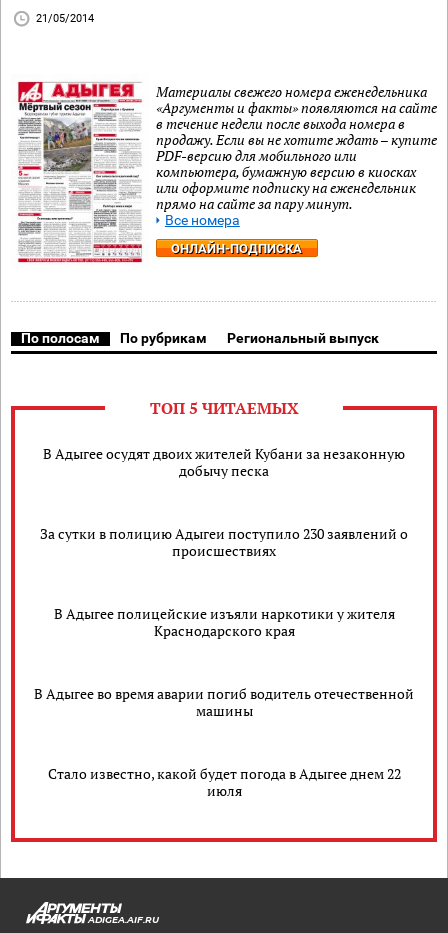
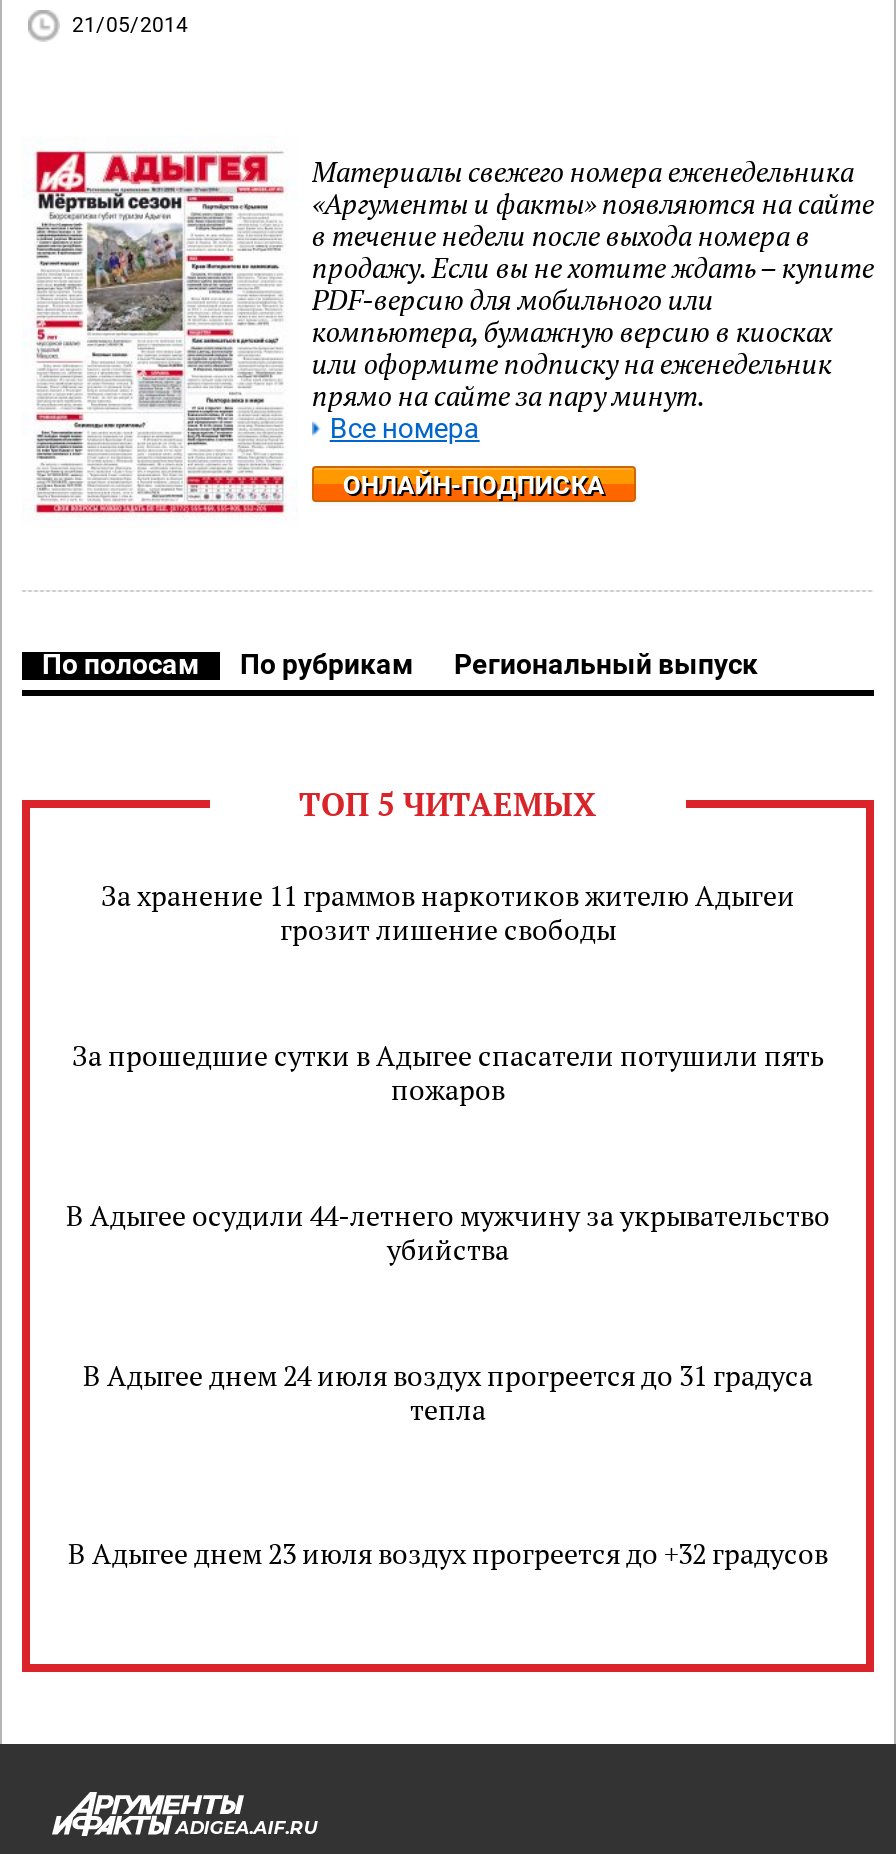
[43,444,405,480] В Адыгее осудят двоих жителей Кубани за незаконную | добычу песка -> [101,876,795,948] За хранение 11 граммов наркотиков жителю Адыгеи | грозит лишение свободы
[40,524,408,560] За сутки в полицию Адыгеи поступило 230 заявлений о | происшествиях -> [72,1036,824,1108] За прошедшие сутки в Адыгее спасатели потушили пять | пожаров
[53,604,394,640] В Адыгее полицейские изъяли наркотики у жителя | Краснодарского края -> [66,1196,830,1268] В Адыгее осудили 44-летнего мужчину за укрывательство | убийства
[34,684,414,720] В Адыгее во время аварии погиб водитель отечественной | машины -> [83,1356,813,1428] В Адыгее днем 24 июля воздух прогреется до 31 градуса | тепла
[47,764,400,800] Стало известно, какой будет погода в Адыгее днем 22 | июля -> [68,1533,828,1571] В Адыгее днем 23 июля воздух прогреется до +32 градусов

